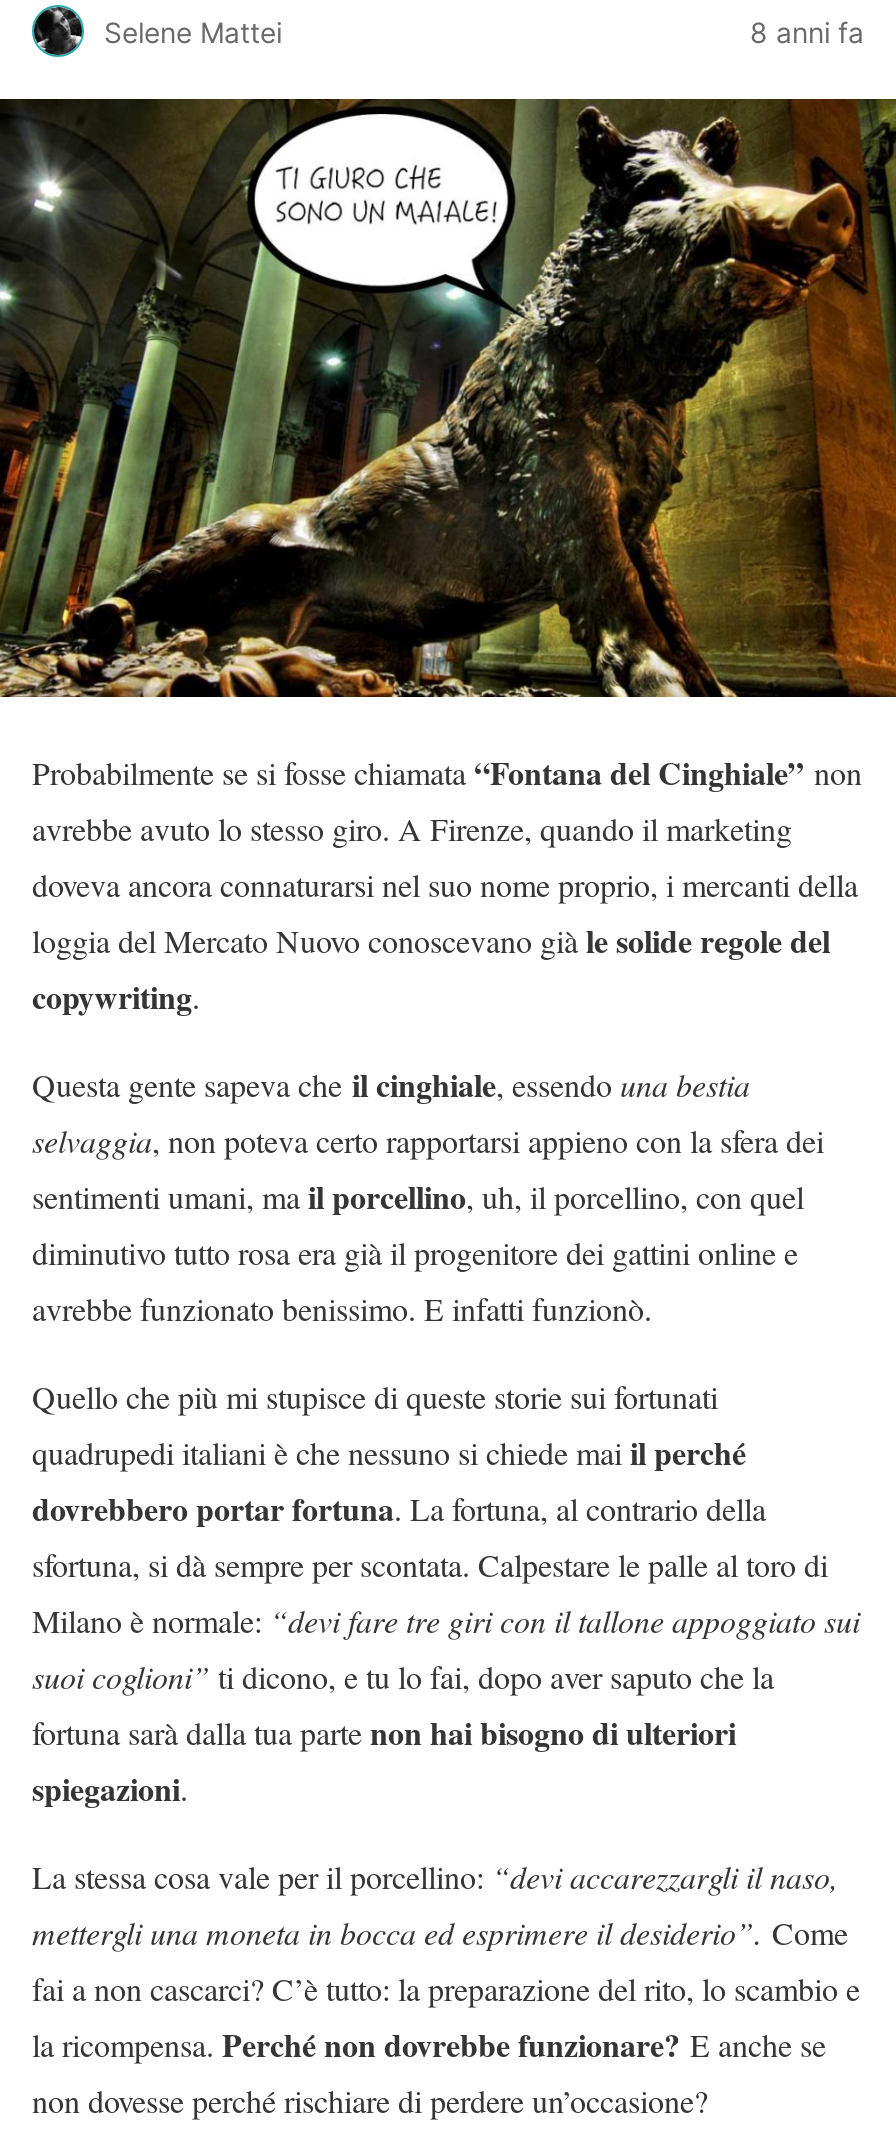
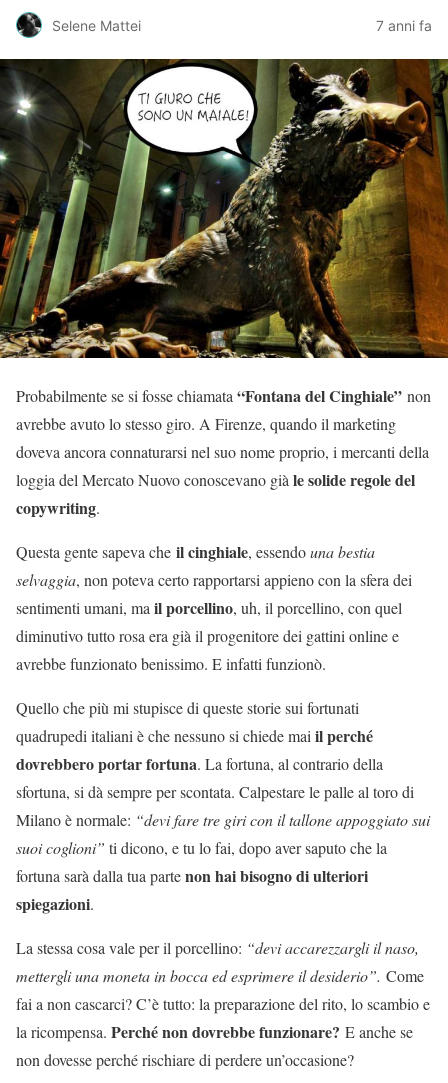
[750,14,864,48] 8 anni fa -> [376,16,432,33] 7 anni fa

